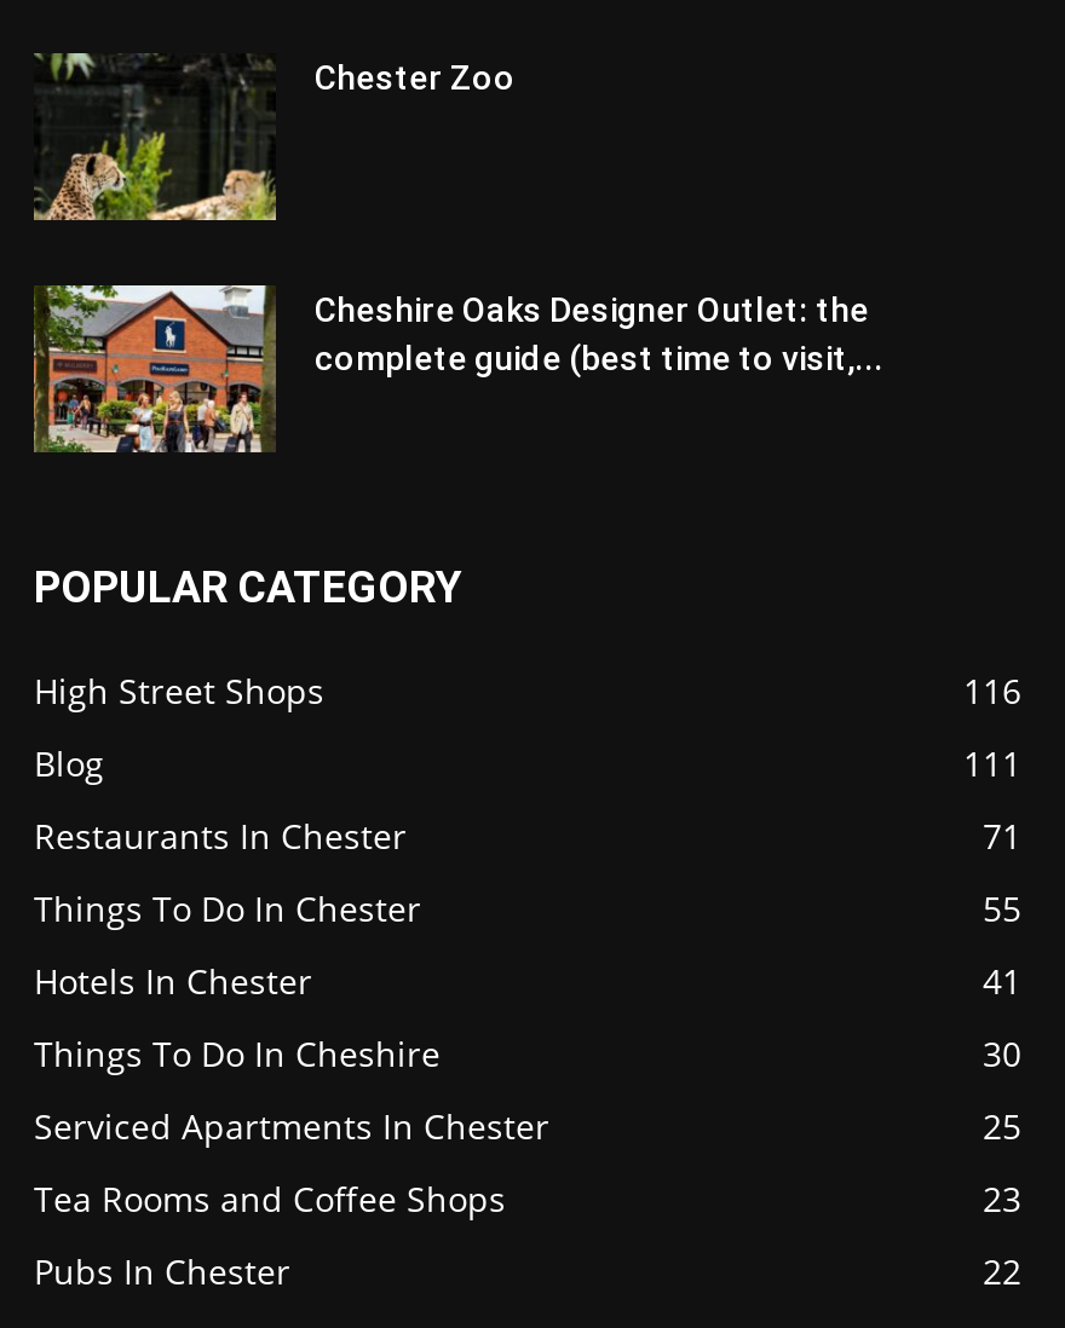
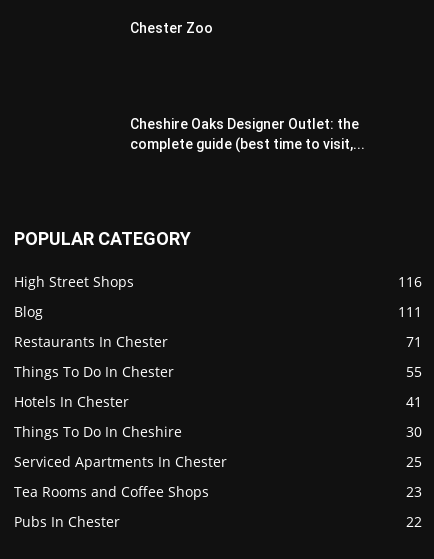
[31,51,278,223] [image] -> none
[31,283,278,455] [image] -> none

